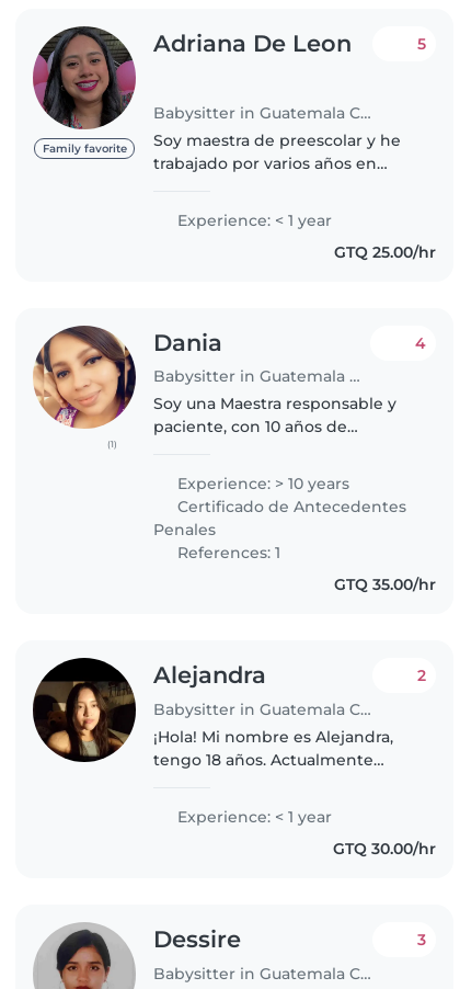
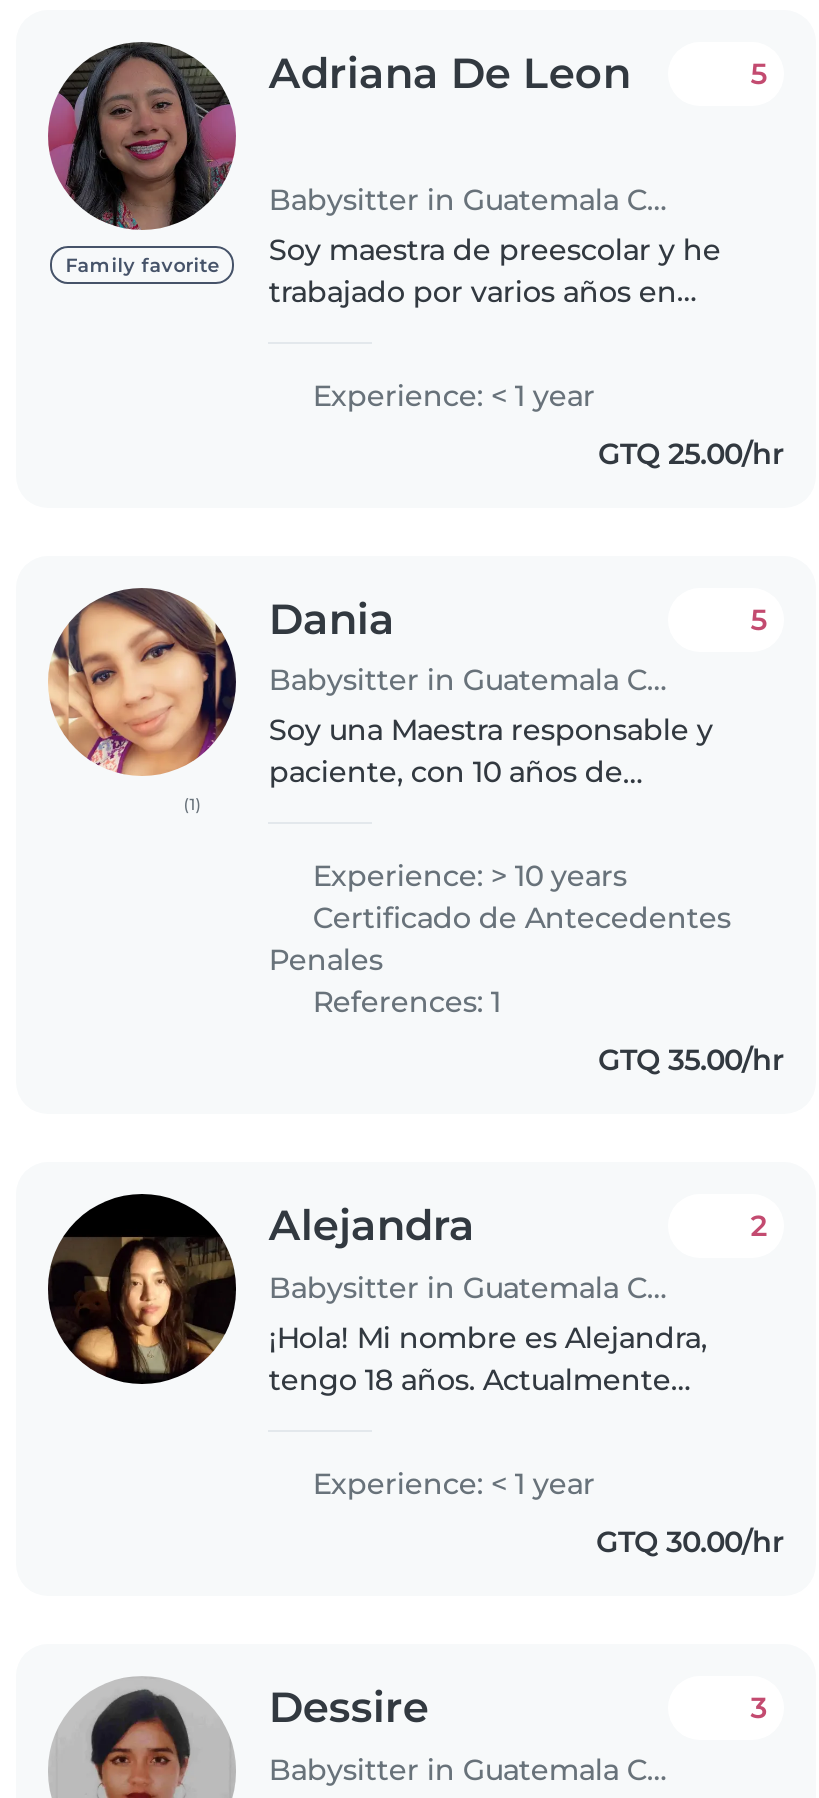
[415,333,426,353] 4 -> [750,601,766,637] 5

